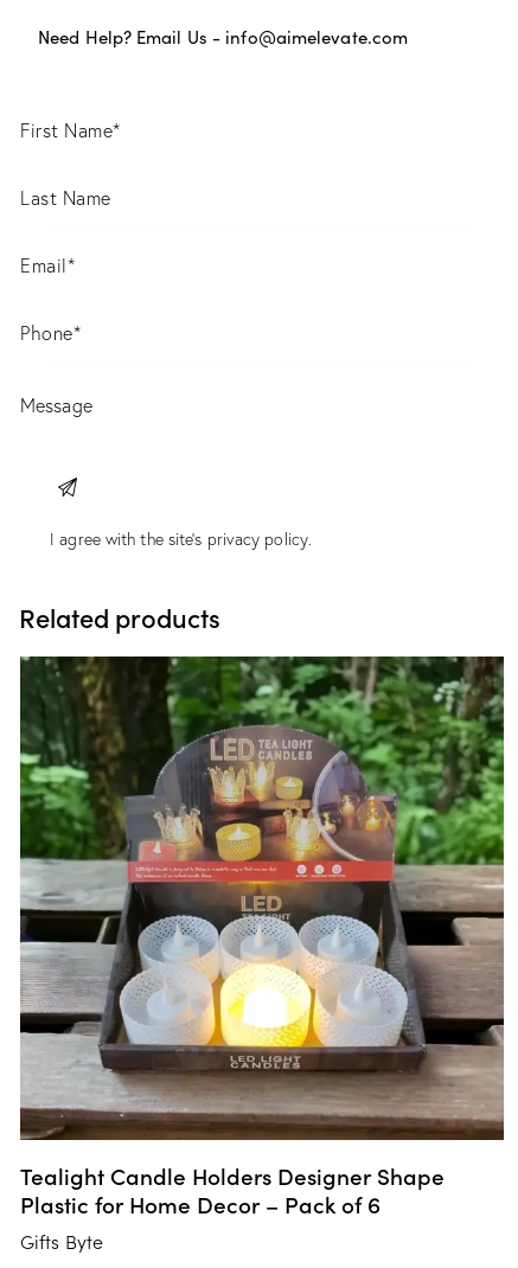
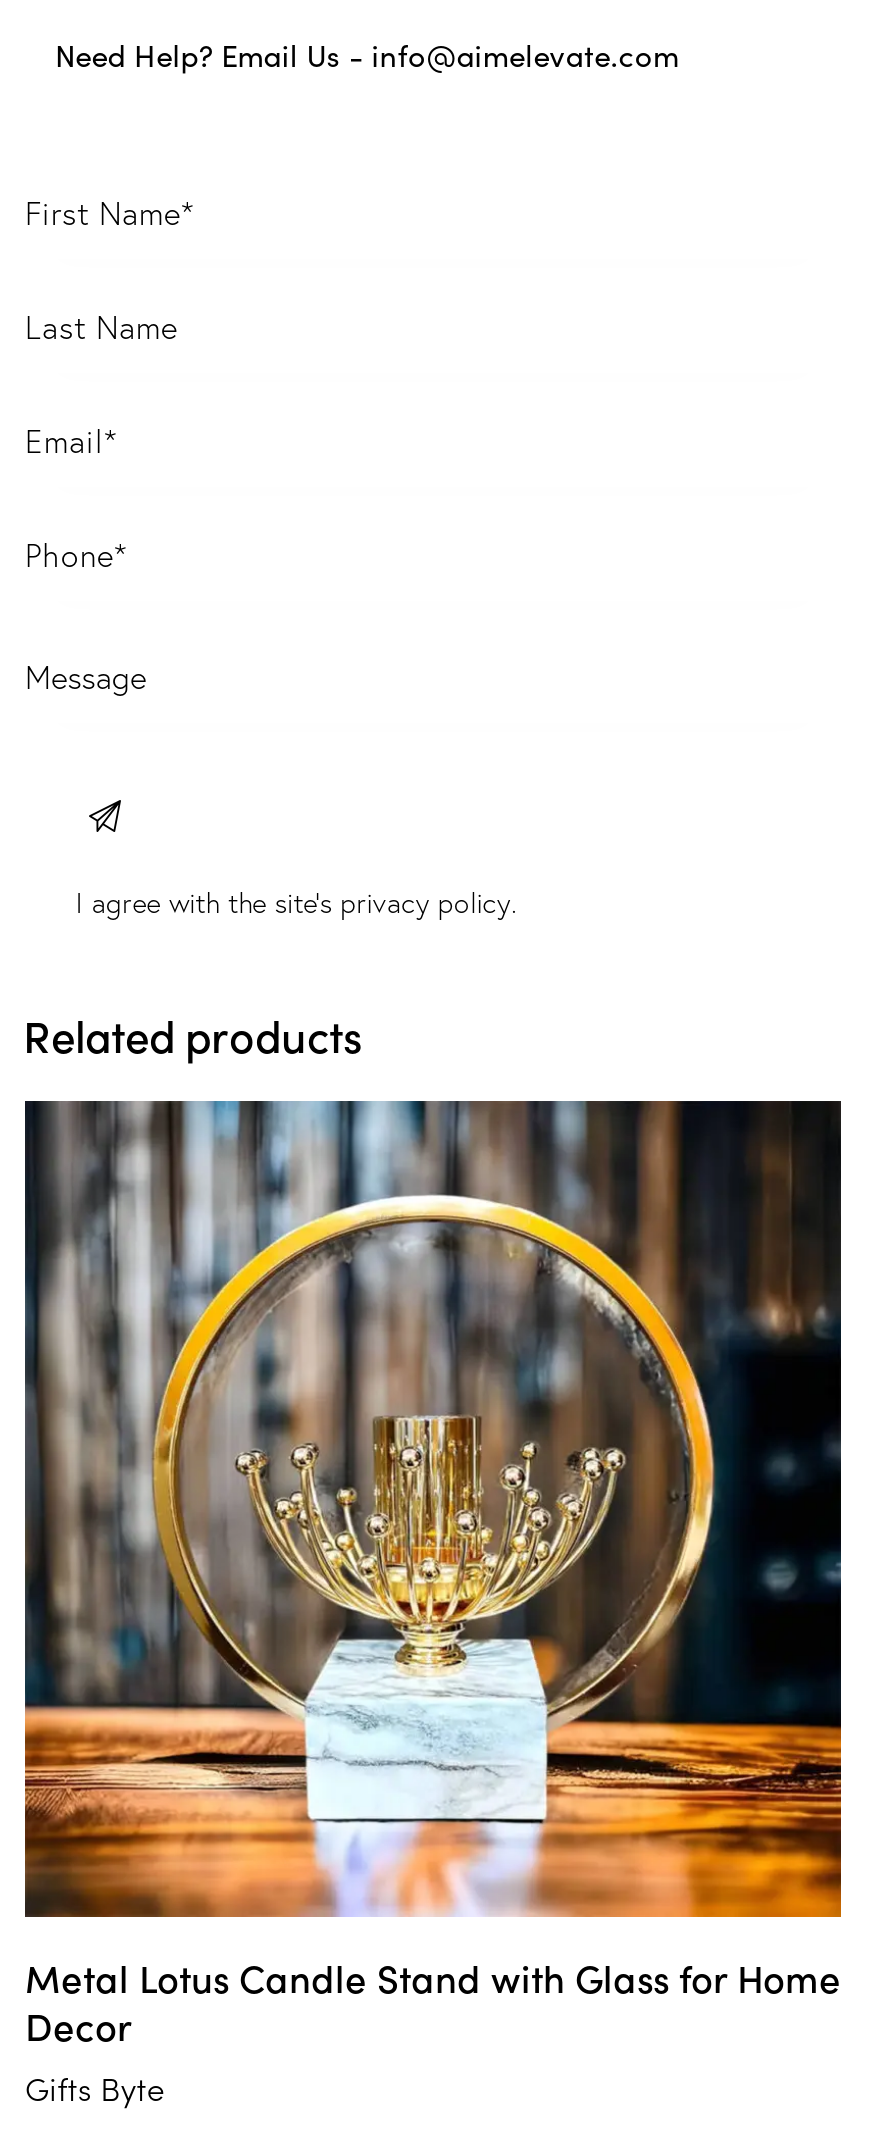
[19,655,505,1219] [image] | Tealight Candle Holders Designer Shape | Plastic for Home Decor – Pack of 6 -> [23,1099,843,2051] [image] | Metal Lotus Candle Stand with Glass for Home | Decor

